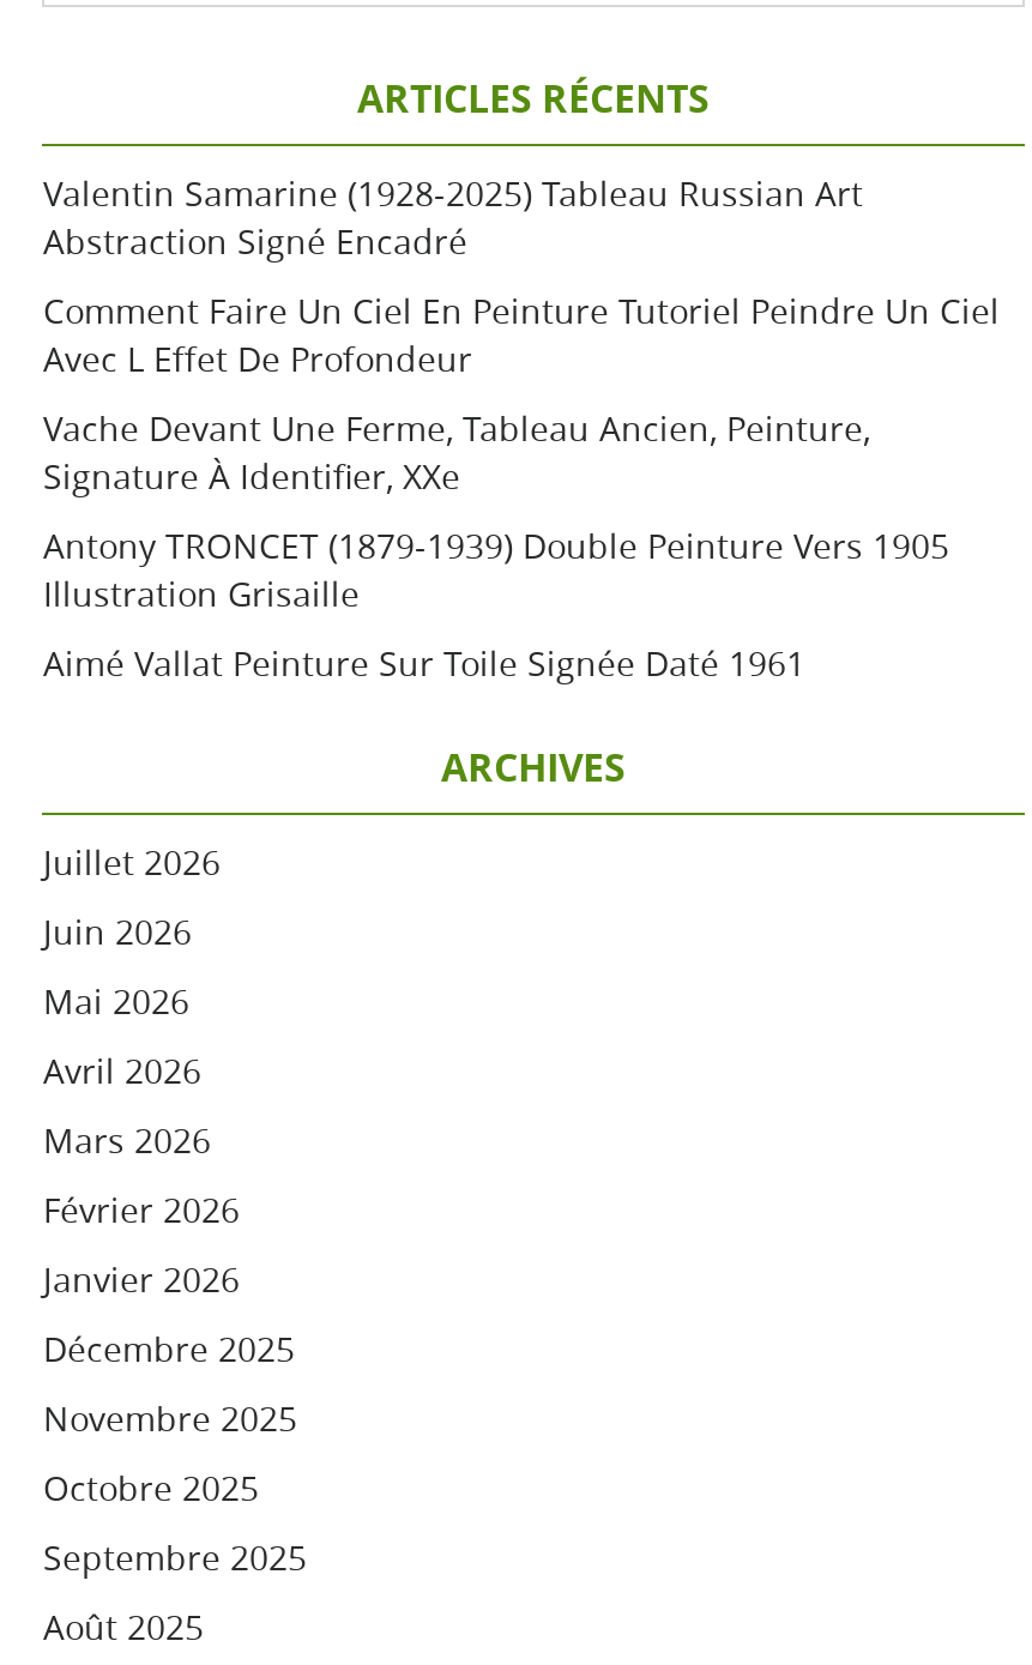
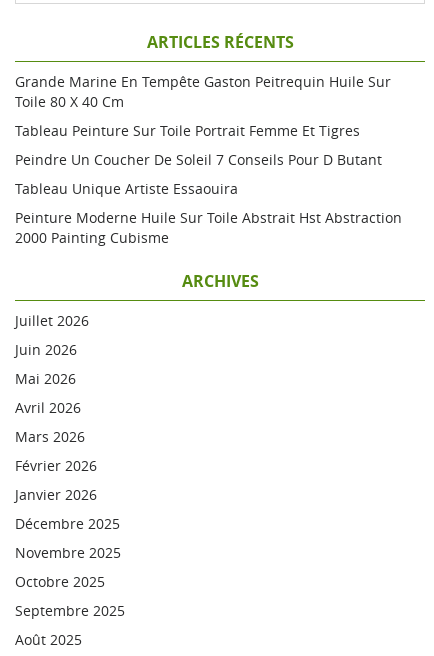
[43,170,863,264] Valentin Samarine (1928-2025) Tableau Russian Art | Abstraction Signé Encadré -> [15,72,391,111] Grande Marine En Tempête Gaston Peitrequin Huile Sur | Toile 80 X 40 Cm
[43,288,1000,381] Comment Faire Un Ciel En Peinture Tutoriel Peindre Un Ciel | Avec L Effet De Profondeur -> [15,121,360,140] Tableau Peinture Sur Toile Portrait Femme Et Tigres
[43,405,870,499] Vache Devant Une Ferme, Tableau Ancien, Peinture, | Signature À Identifier, XXe -> [15,150,382,169] Peindre Un Coucher De Soleil 7 Conseils Pour D Butant
[43,523,949,616] Antony TRONCET (1879-1939) Double Peinture Vers 1905 | Illustration Grisaille -> [15,179,238,198] Tableau Unique Artiste Essaouira
[43,640,805,686] Aimé Vallat Peinture Sur Toile Signée Daté 1961 -> [15,208,402,247] Peinture Moderne Huile Sur Toile Abstrait Hst Abstraction | 2000 Painting Cubisme

